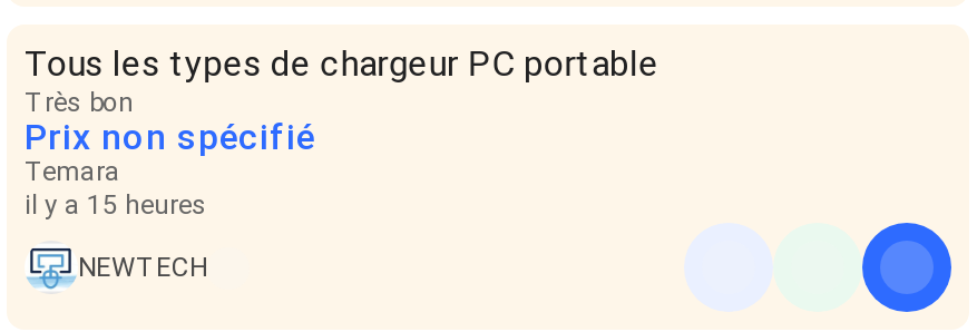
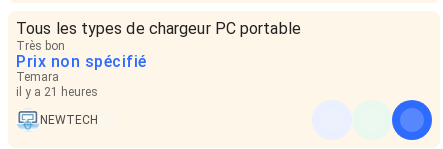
[25,189,207,221] il y a 15 heures -> [16,85,98,99] il y a 21 heures

